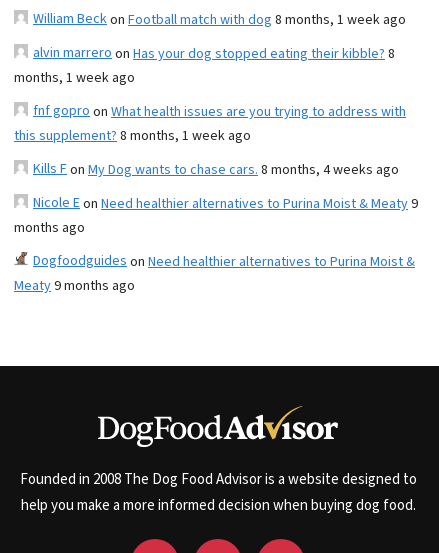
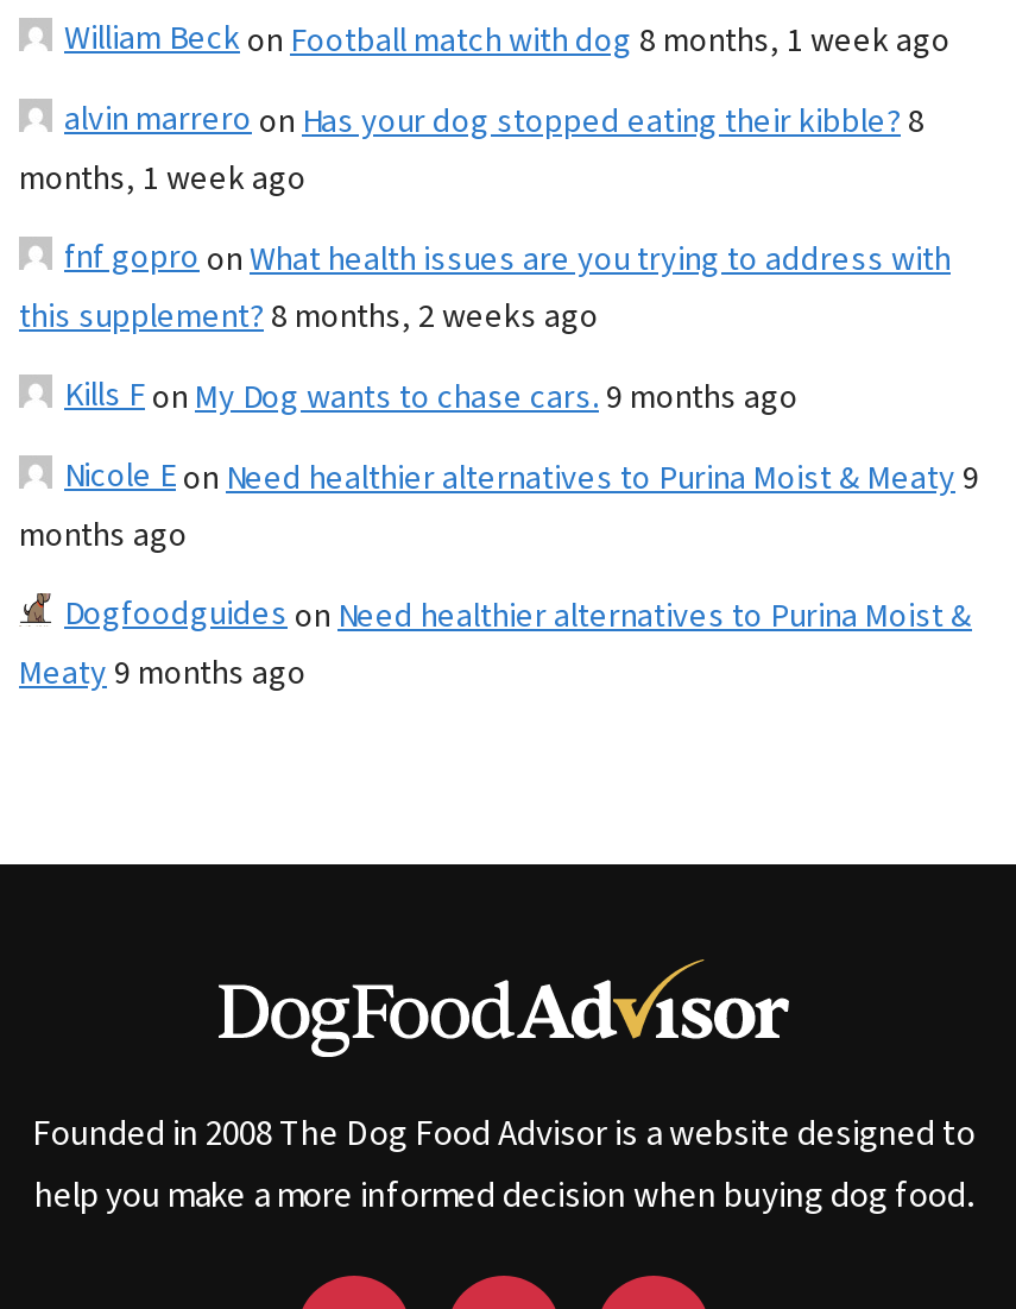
[14,126,251,146] this supplement? 8 months, 1 week ago -> [19,293,599,341] this supplement? 8 months, 2 weeks ago
[33,159,399,180] Kills Fon My Dog wants to chase cars. 8 months, 4 weeks ago -> [64,371,799,421] Kills Fon My Dog wants to chase cars. 9 months ago

